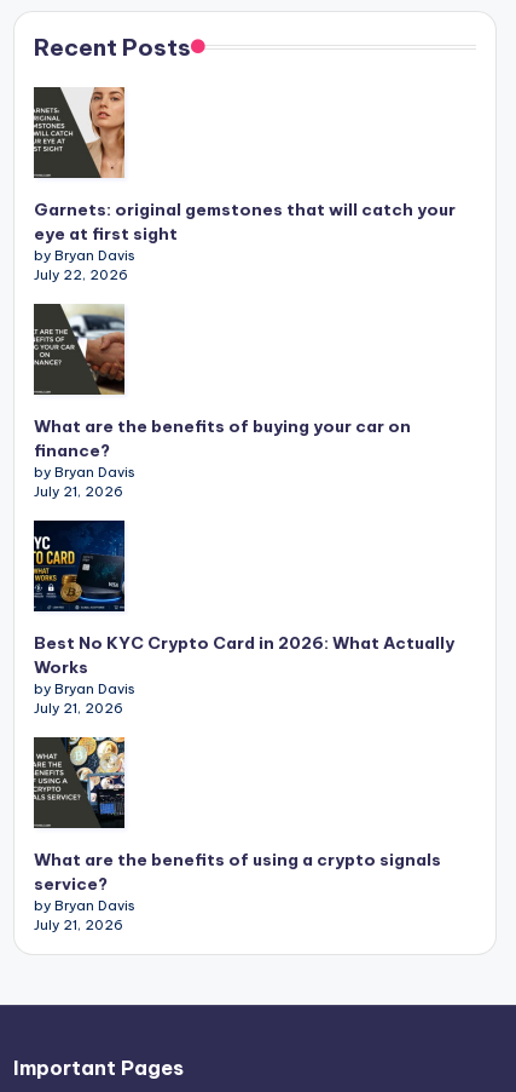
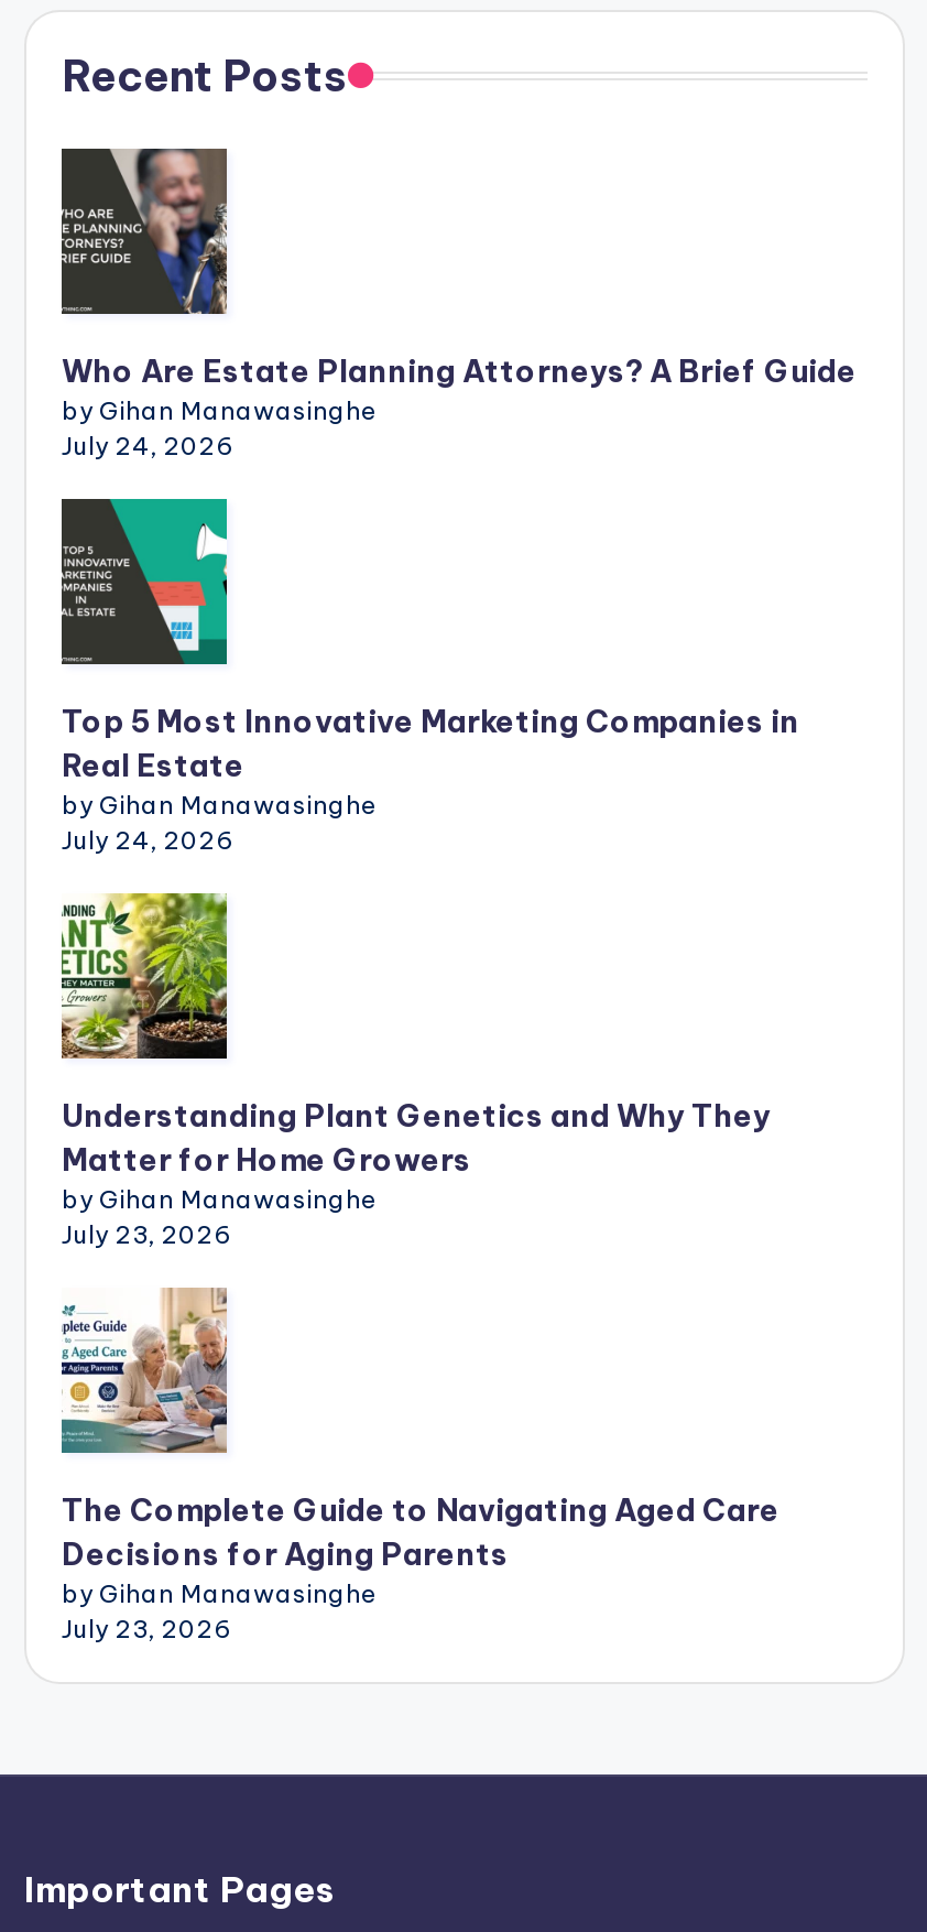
[34,86,456,284] [image] | Garnets: original gemstones that will catch your | eye at first sight | by Bryan Davis | July 22, 2026 -> [62,146,857,463] [image] | Who Are Estate Planning Attorneys? A Brief Guide | by Gihan Manawasinghe | July 24, 2026
[34,304,411,501] [image] | What are the benefits of buying your car on | finance? | by Bryan Davis | July 21, 2026 -> [62,523,799,857] [image] | Top 5 Most Innovative Marketing Companies in | Real Estate | by Gihan Manawasinghe | July 24, 2026
[33,519,454,717] [image] | Best No KYC Crypto Card in 2026: What Actually | Works | by Bryan Davis | July 21, 2026 -> [59,918,771,1251] [image] | Understanding Plant Genetics and Why They | Matter for Home Growers | by Gihan Manawasinghe | July 23, 2026
[33,736,441,934] [image] | What are the benefits of using a crypto signals | service? | by Bryan Davis | July 21, 2026 -> [62,1312,779,1646] [image] | The Complete Guide to Navigating Aged Care | Decisions for Aging Parents | by Gihan Manawasinghe | July 23, 2026

